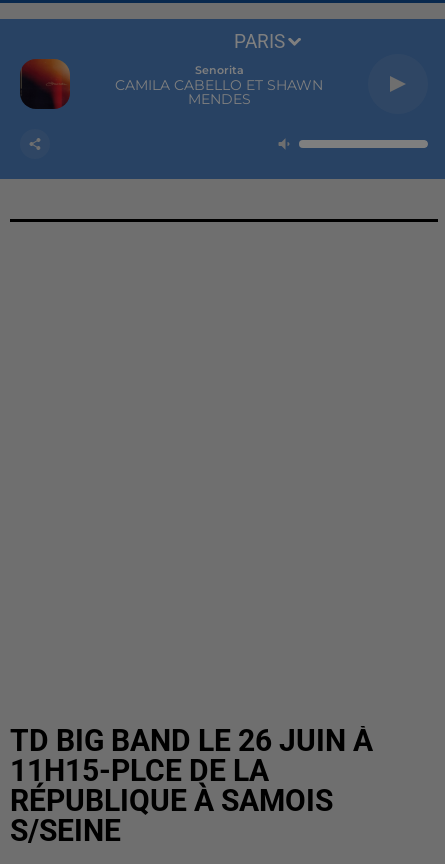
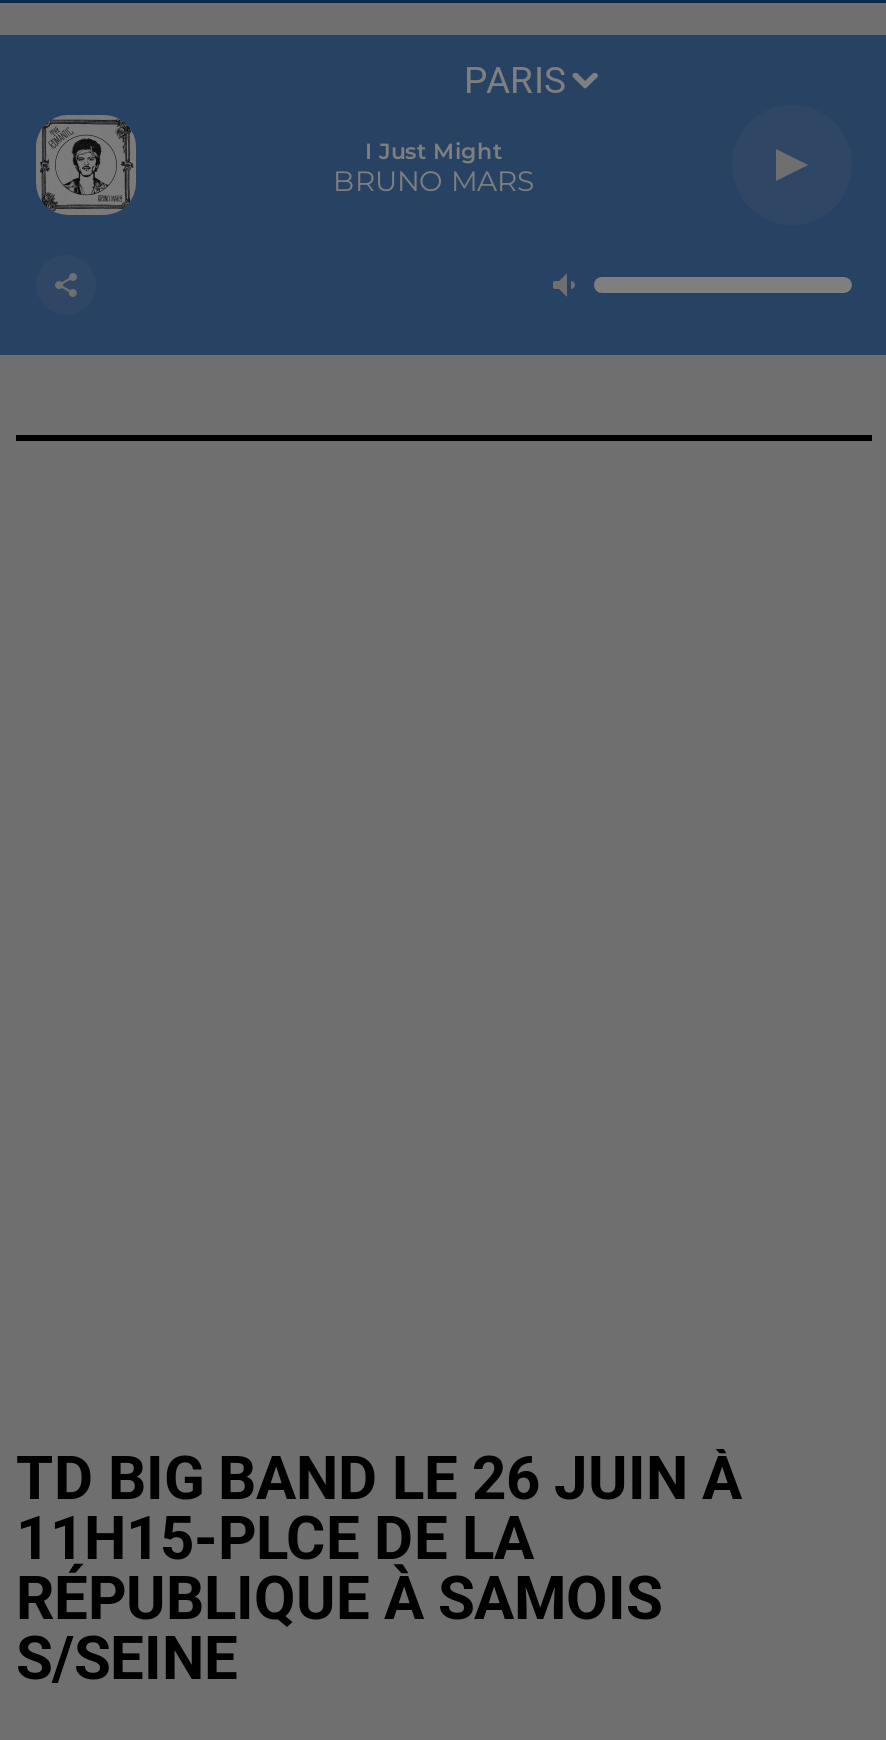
[19,58,71,110] [image] -> [34,113,138,217] [image]
[115,63,323,108] Senorita | CAMILA CABELLO ET SHAWN | MENDES -> [333,137,535,199] I Just Might | BRUNO MARS

